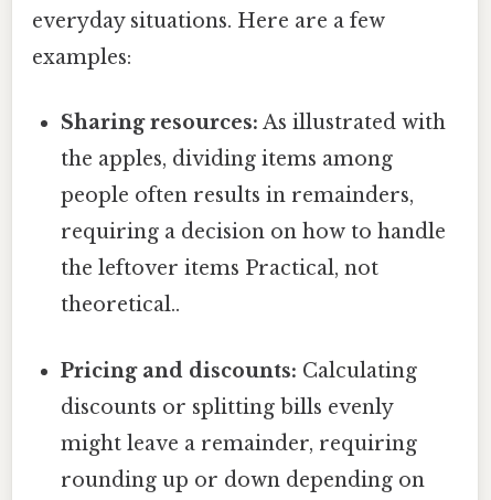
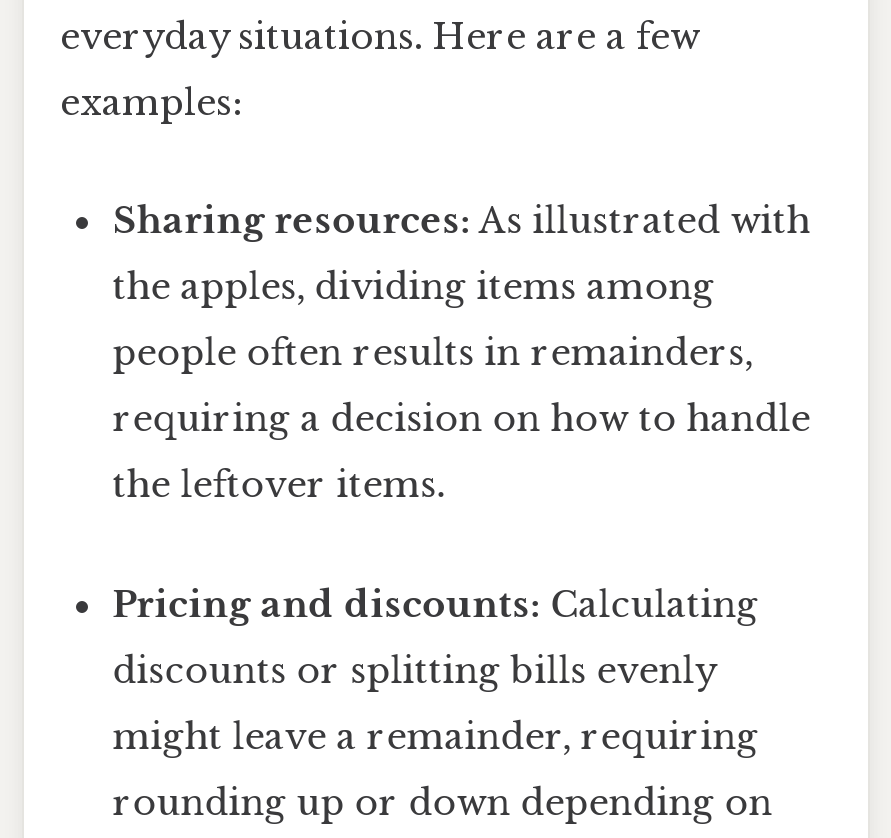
[61,257,379,317] the leftover items Practical, not | theoretical.. -> [112,464,444,508] the leftover items.

